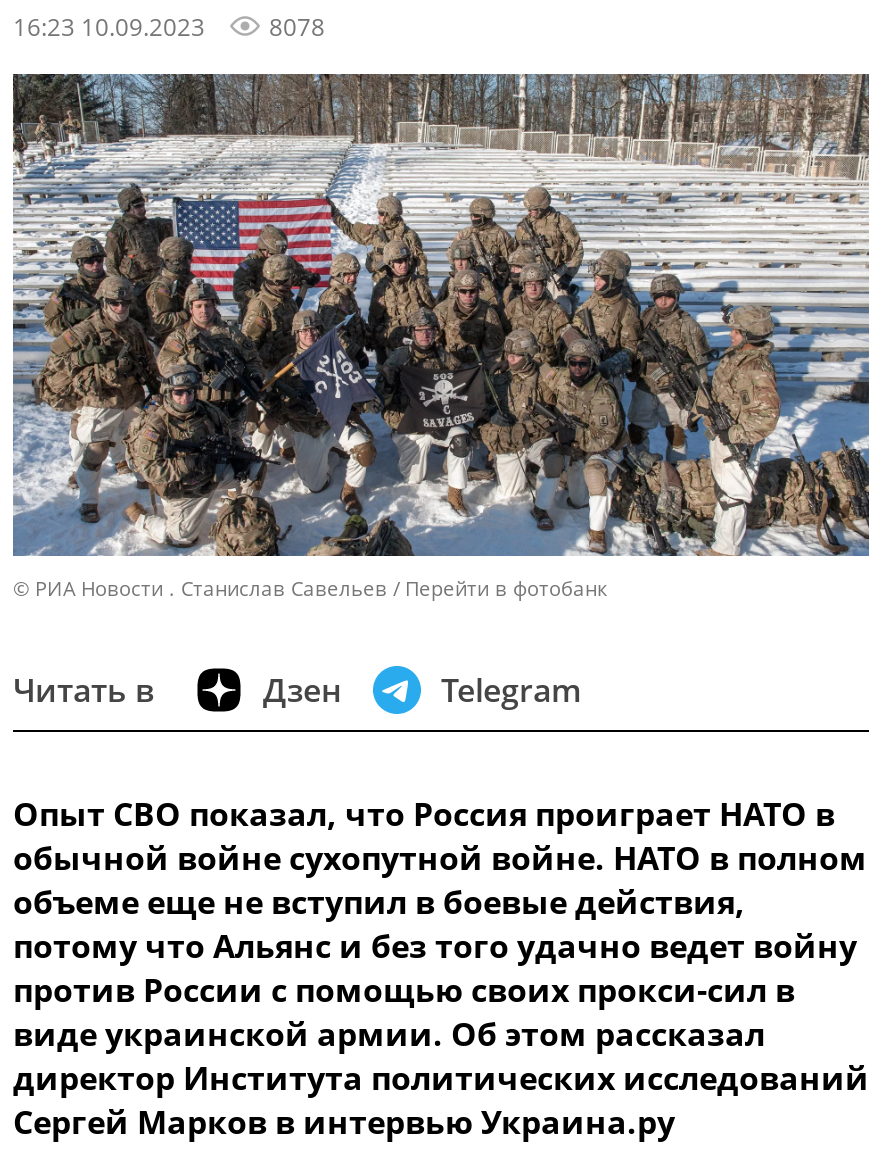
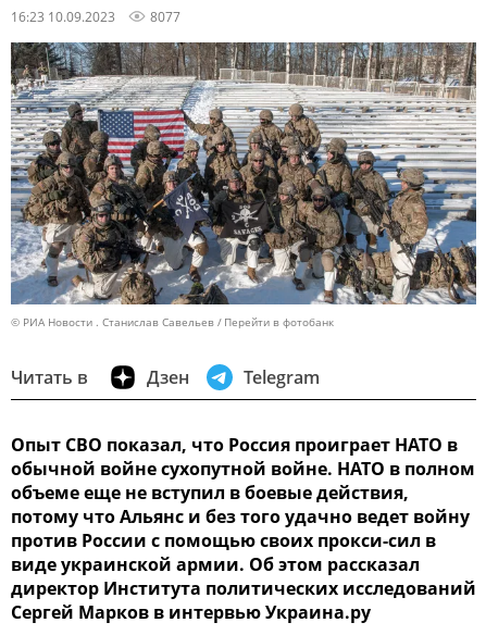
[13,10,325,42] 16:23 10.09.2023 8078 -> [11,8,180,25] 16:23 10.09.2023 8077

